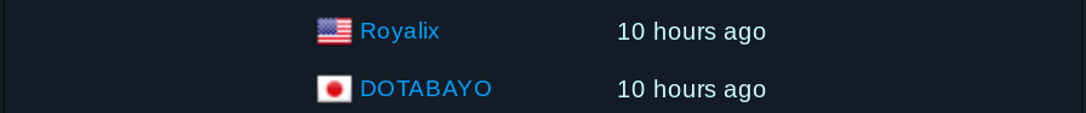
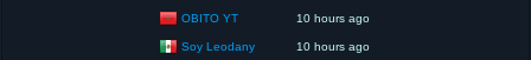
[360,16,440,42] Royalix -> [181,11,238,24] OBITO YT
[360,74,493,100] DOTABAYO -> [181,39,255,52] Soy Leodany

